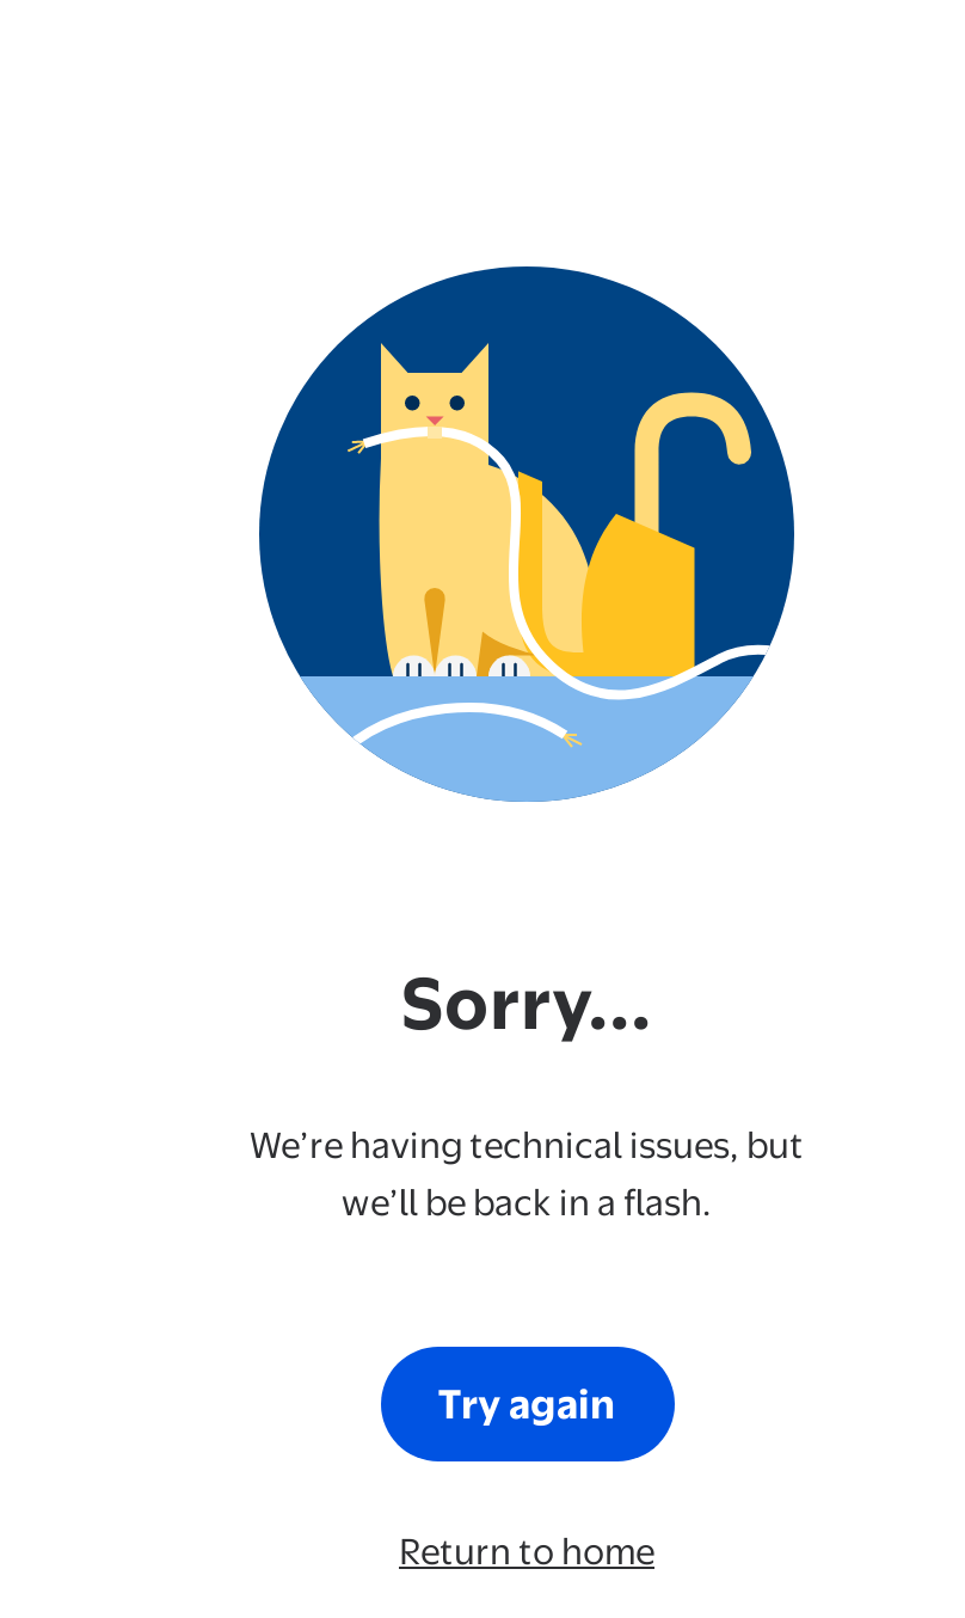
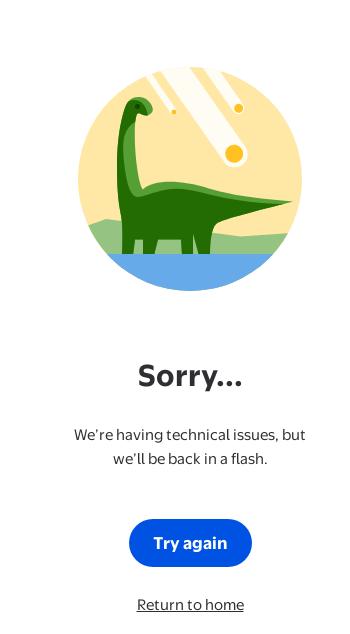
[257,264,797,749] [image] -> [78,67,302,268] [image]

